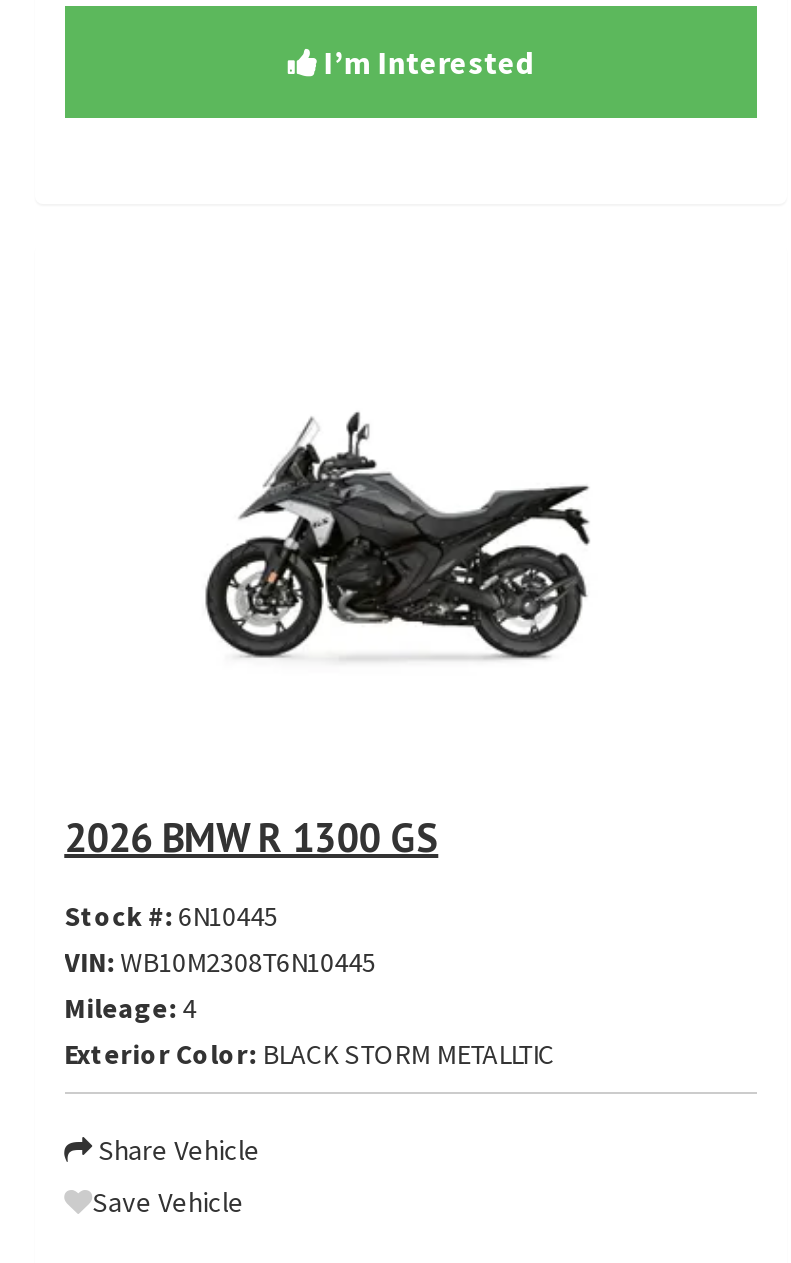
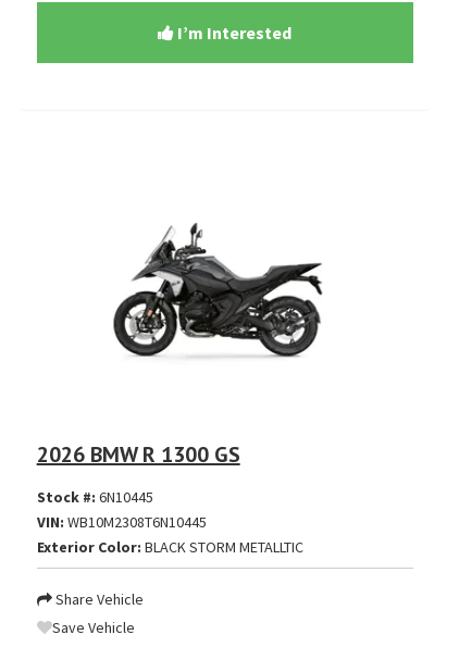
[64,990,196,1026] Mileage: 4 -> none

